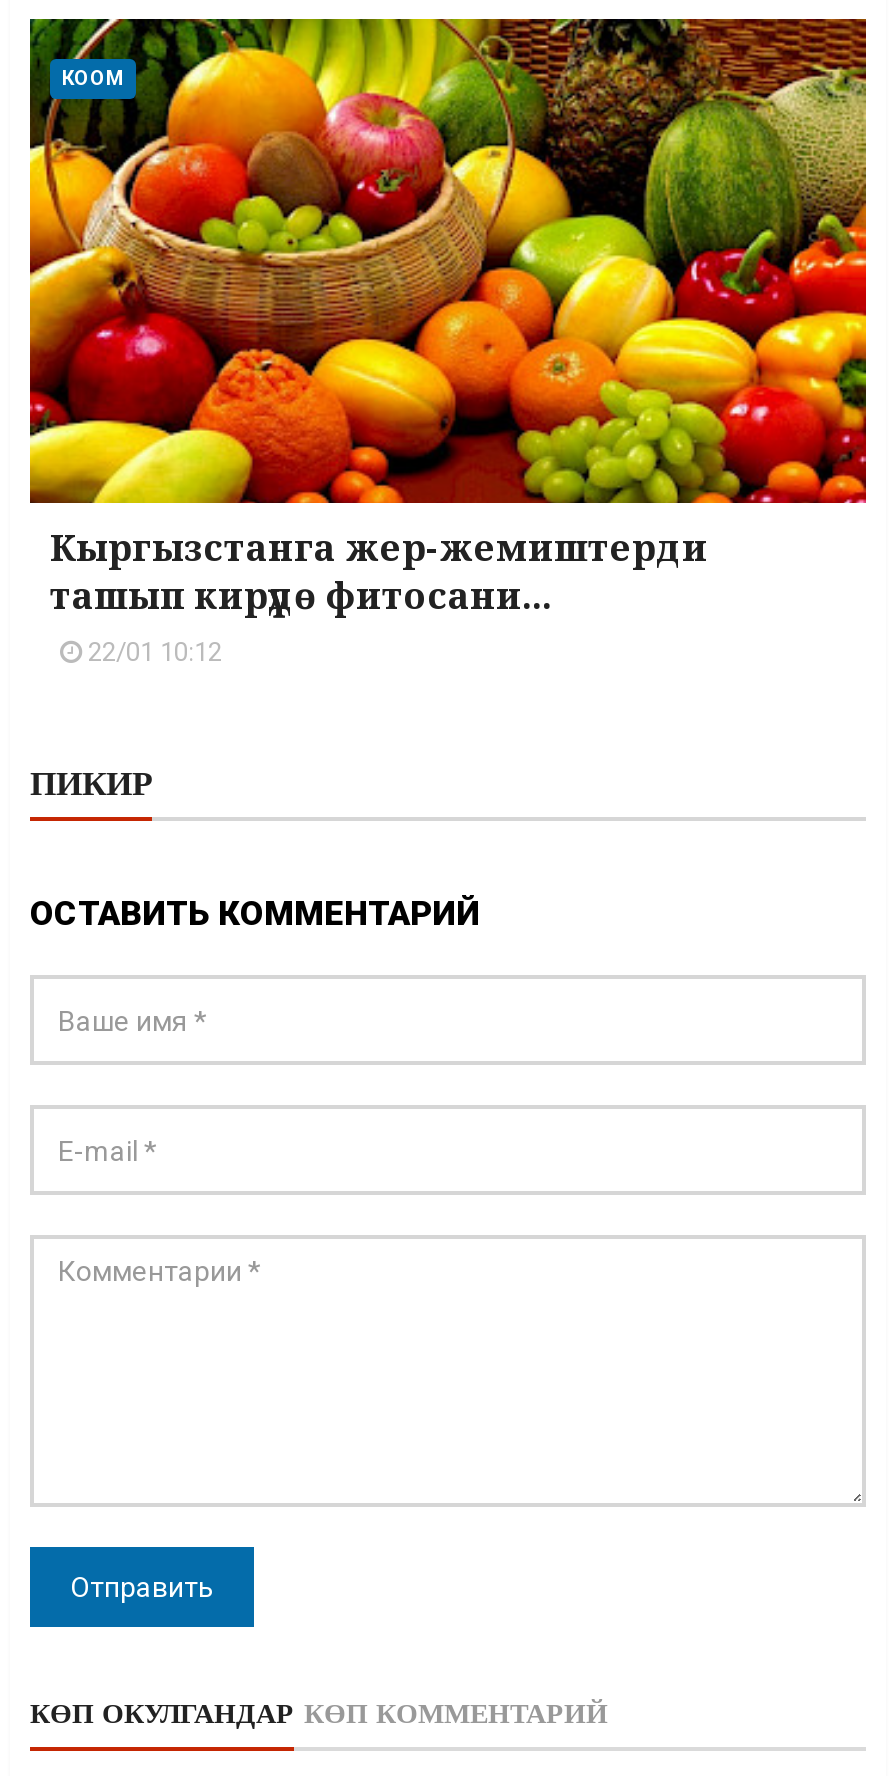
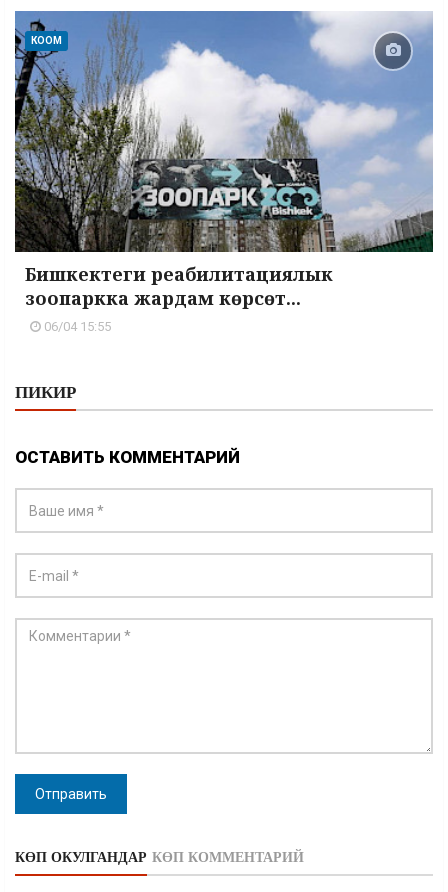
[28,16,868,667] [image] | Кыргызстанга жер-жемиштерди | ташып кирүүдө фитосани... | 22/01 10:12 -> [14,10,434,334] [image] | Бишкектеги реабилитациялык | зоопаркка жардам көрсөт... | 06/04 15:55

